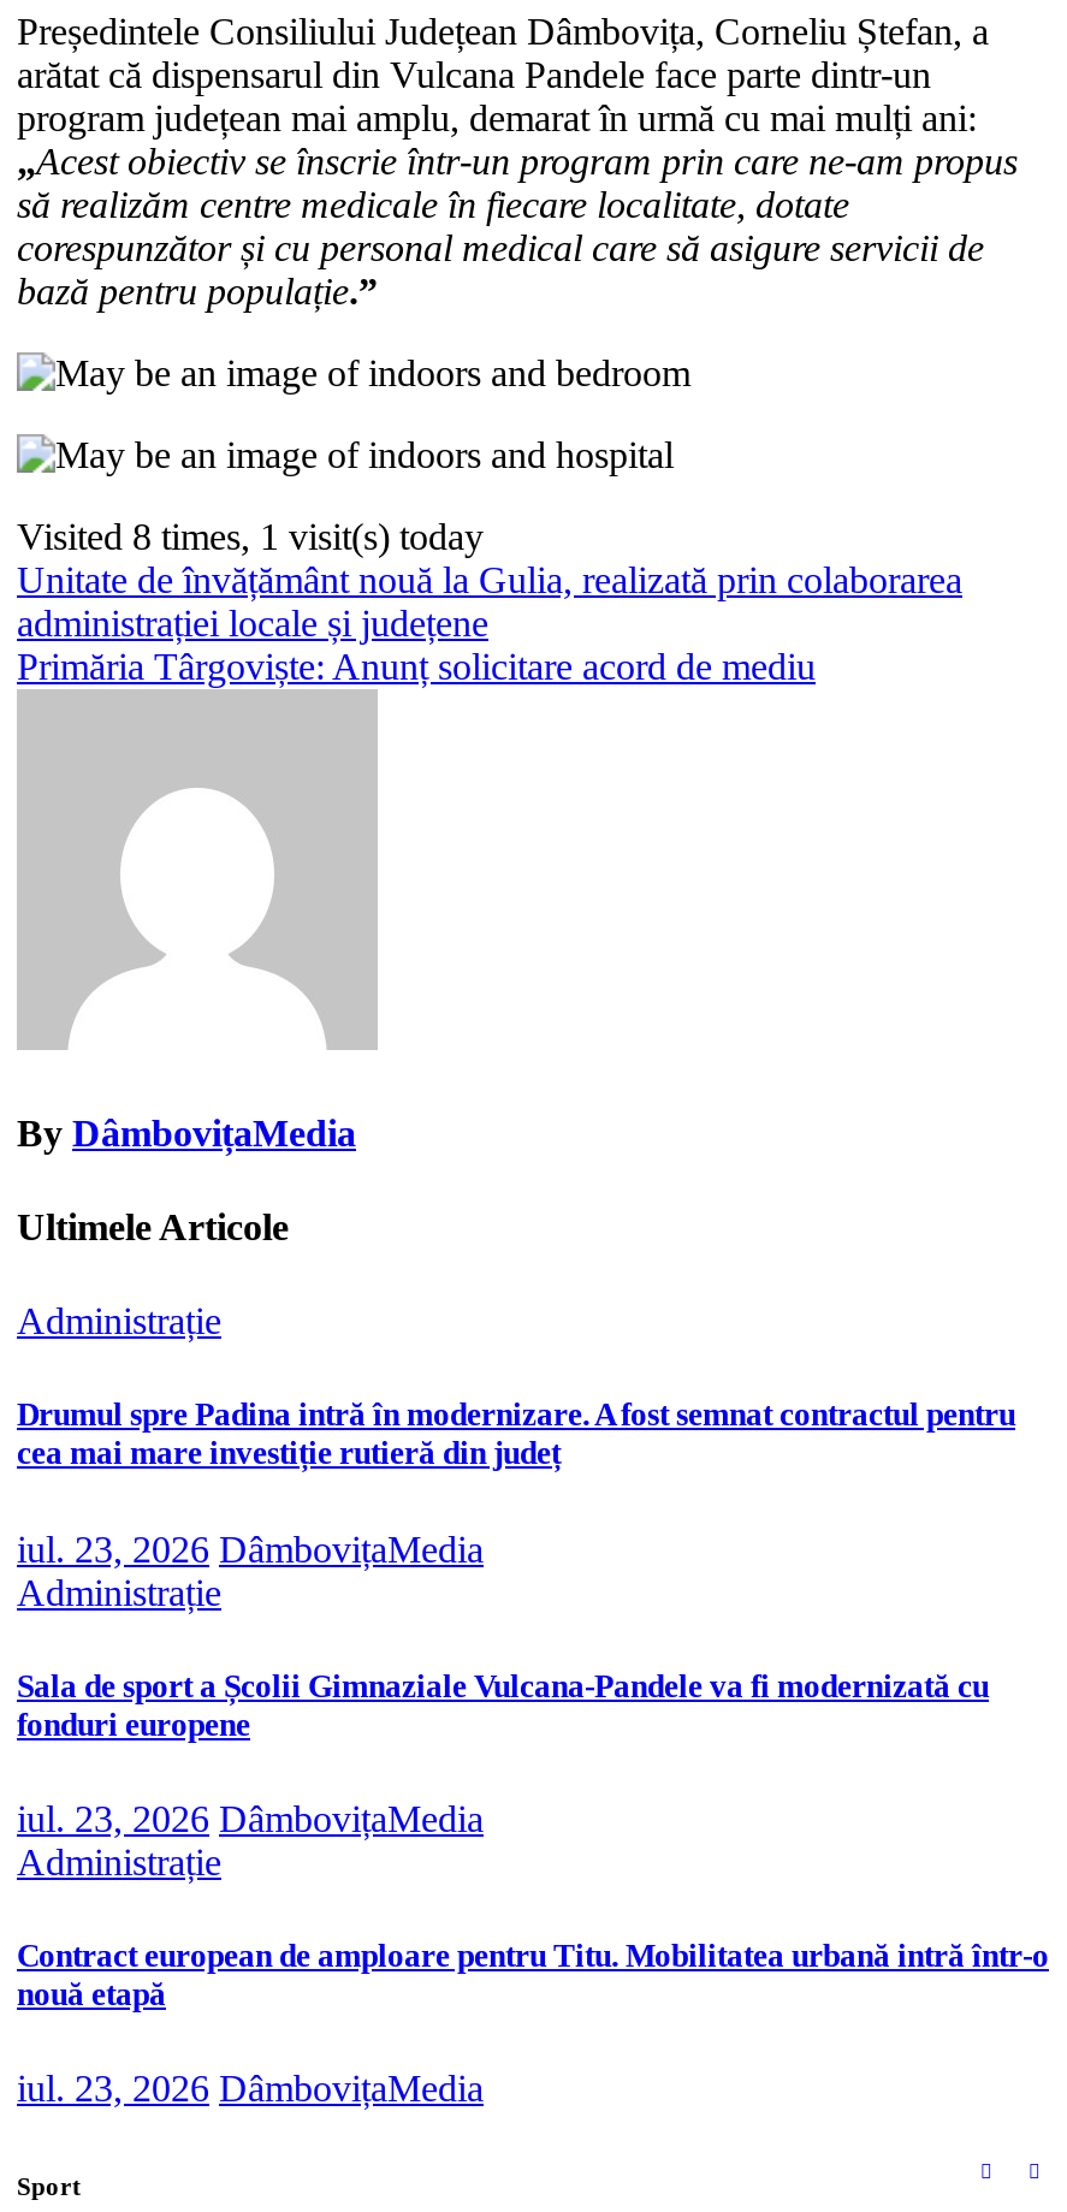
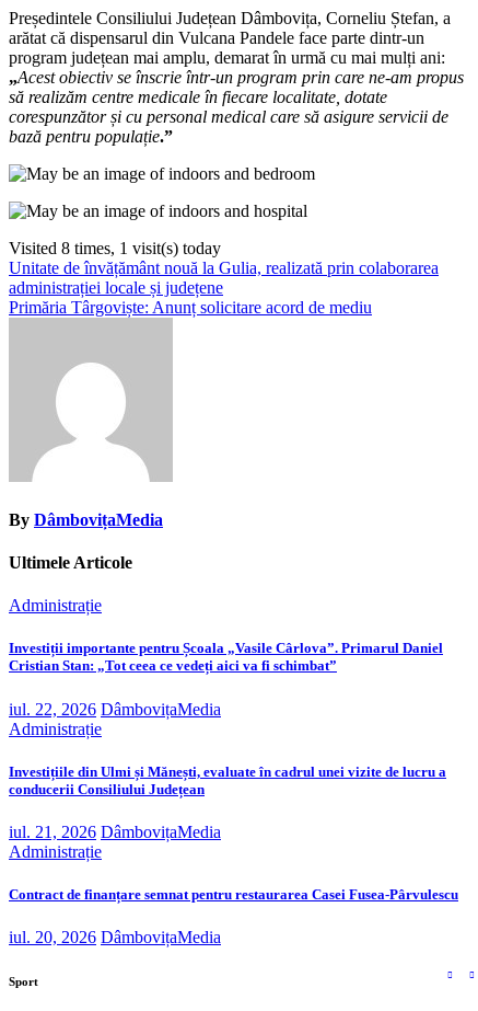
[17,1397,1015,1472] Drumul spre Padina intră în modernizare. A fost semnat contractul pentru | cea mai mare investiție rutieră din județ -> [9,640,443,674] Investiții importante pentru Școala „Vasile Cârlova”. Primarul Daniel | Cristian Stan: „Tot ceea ce vedeți aici va fi schimbat”
[17,1528,484,1568] iul. 23, 2026 DâmbovițaMedia -> [9,699,221,718] iul. 22, 2026 DâmbovițaMedia
[17,1668,989,1742] Sala de sport a Școlii Gimnaziale Vulcana-Pandele va fi modernizată cu | fonduri europene -> [9,763,446,797] Investițiile din Ulmi și Mănești, evaluate în cadrul unei vizite de lucru a | conducerii Consiliului Județean
[17,1798,484,1839] iul. 23, 2026 DâmbovițaMedia -> [9,822,221,841] iul. 21, 2026 DâmbovițaMedia
[17,1938,1049,2013] Contract european de amploare pentru Titu. Mobilitatea urbană intră într-o | nouă etapă -> [9,886,458,903] Contract de finanțare semnat pentru restaurarea Casei Fusea-Pârvulescu
[17,2068,484,2109] iul. 23, 2026 DâmbovițaMedia -> [9,928,221,947] iul. 20, 2026 DâmbovițaMedia

